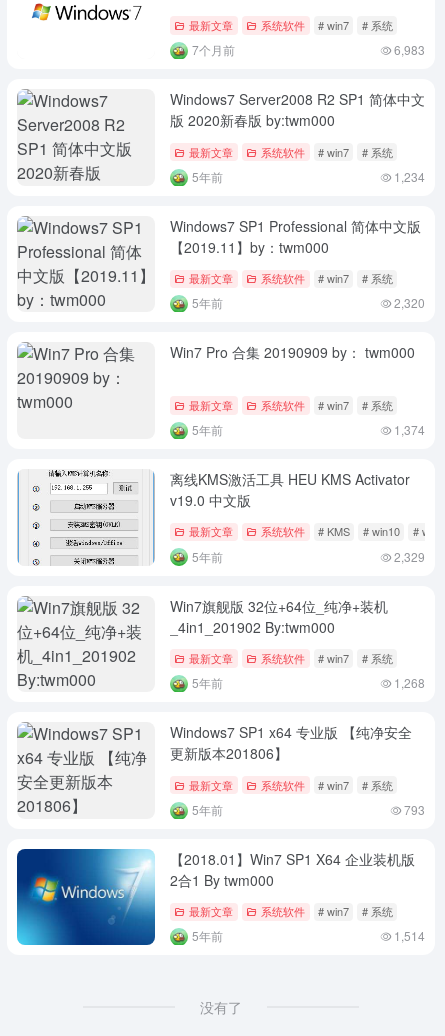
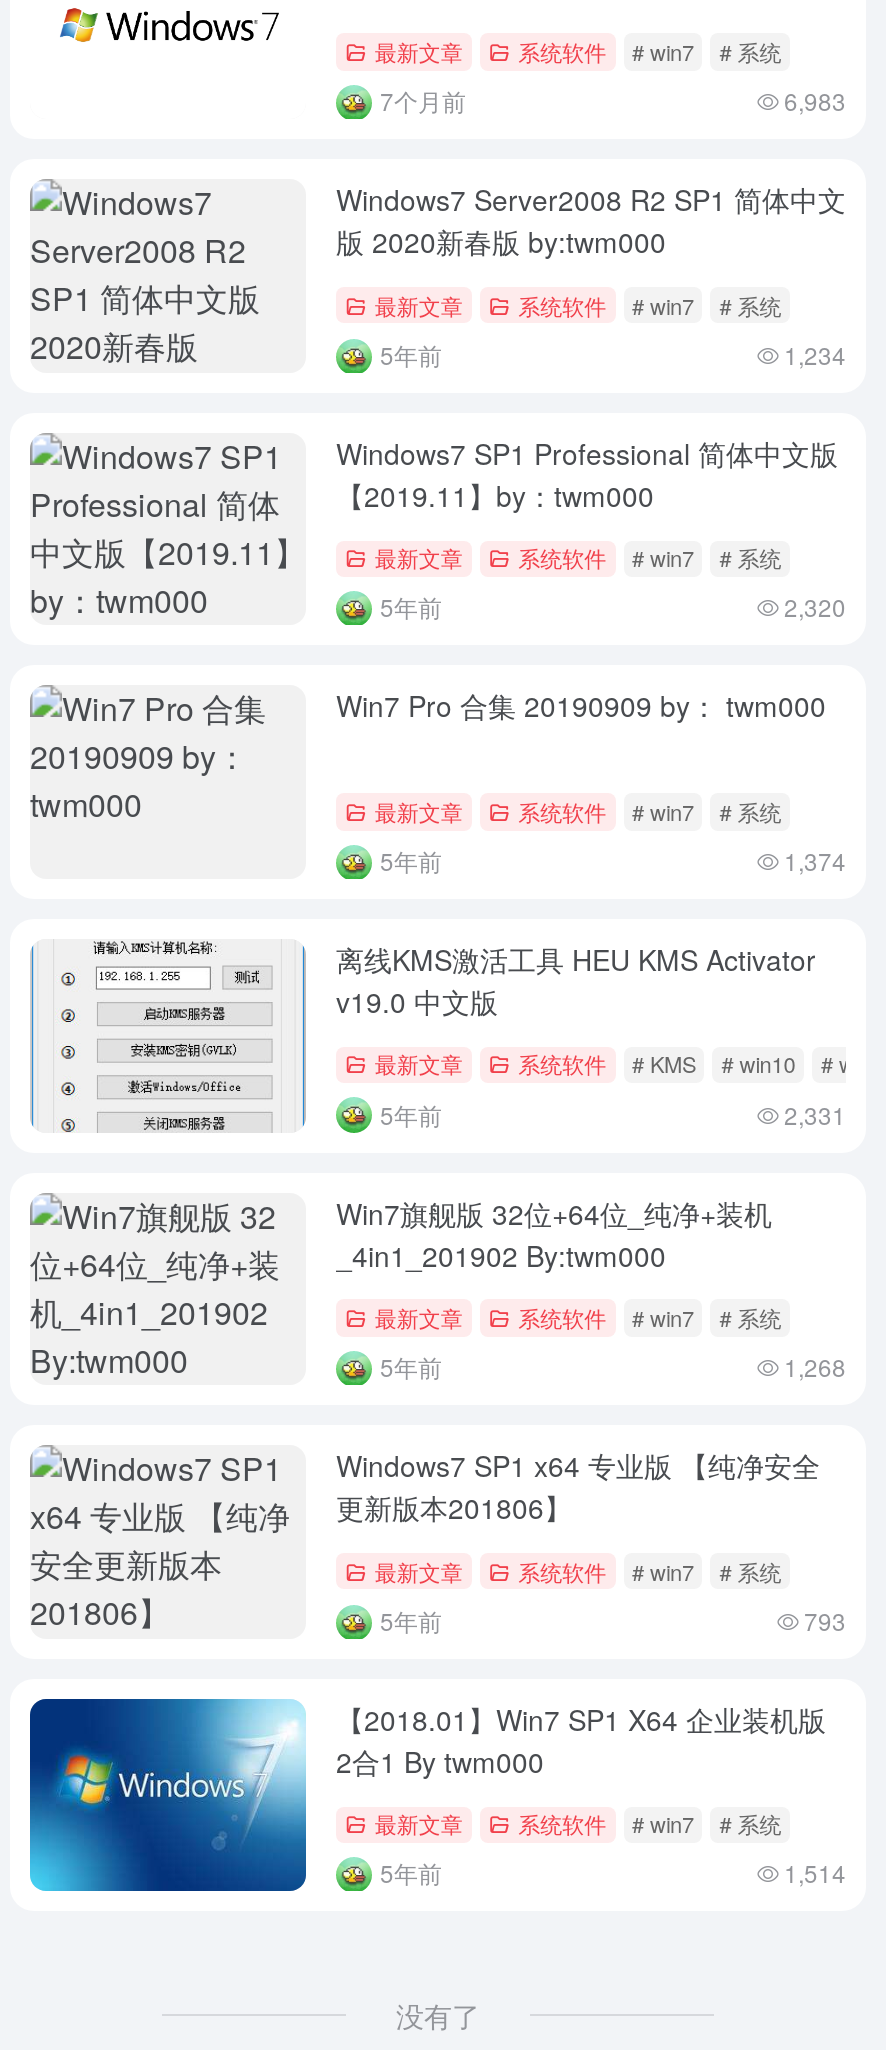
[394,548,425,565] 2,329 -> [784,1096,846,1130] 2,331

